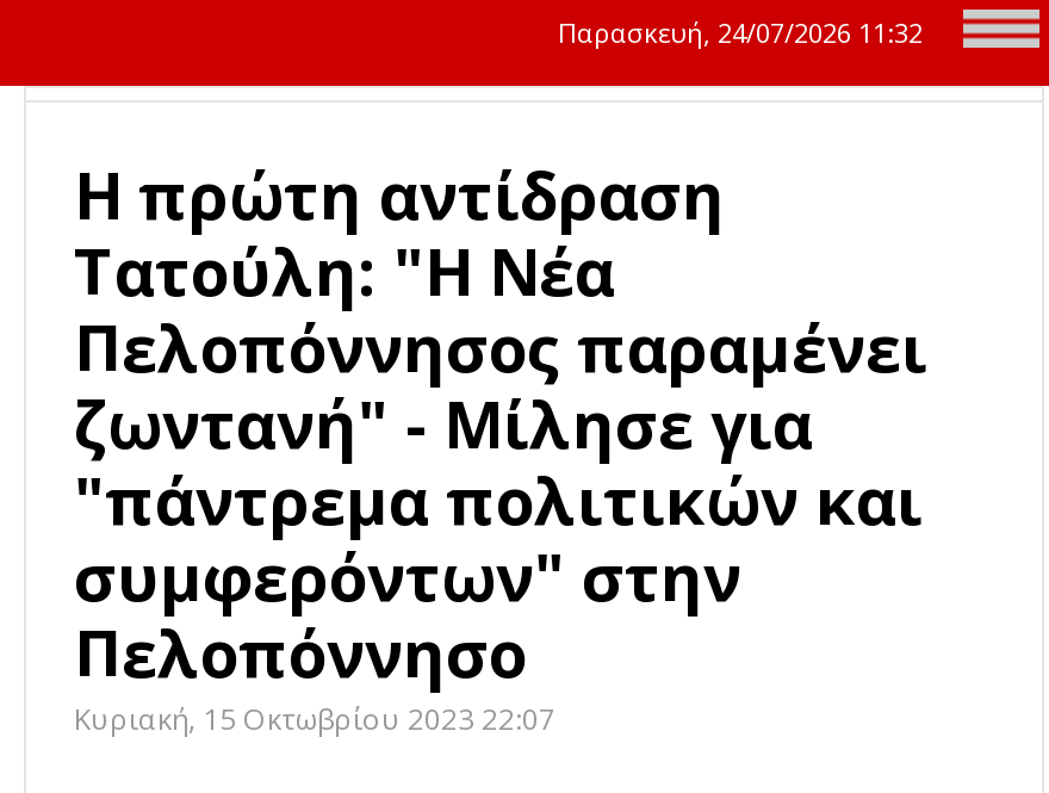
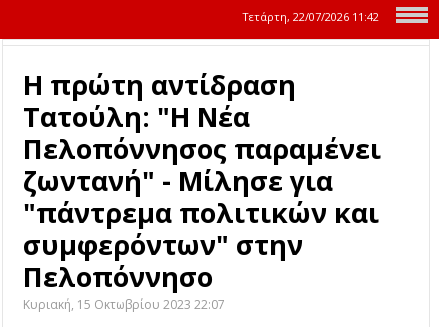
[558,14,923,50] Παρασκευή, 24/07/2026 11:32 -> [242,9,379,24] Τετάρτη, 22/07/2026 11:42

